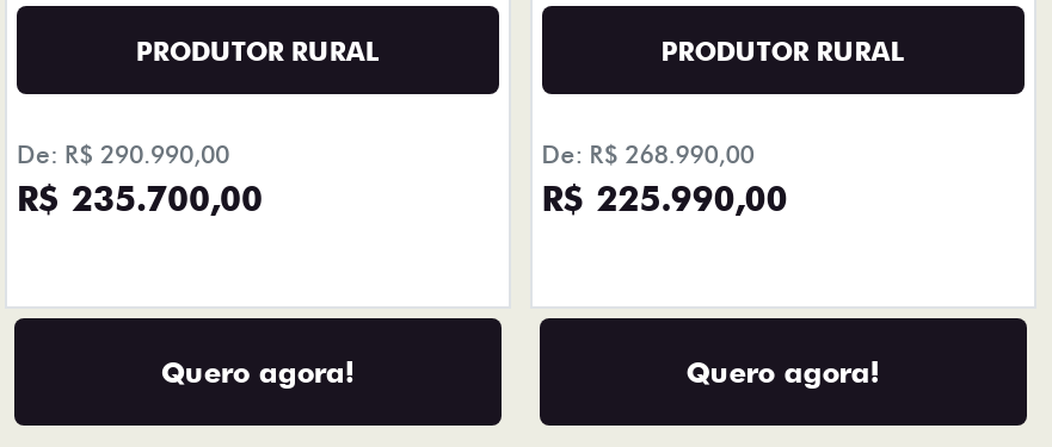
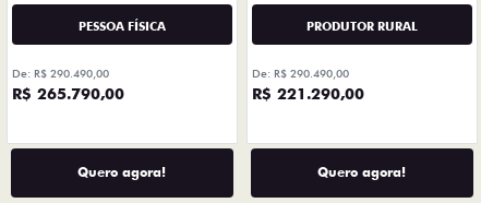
[17,35,379,219] PRODUTOR RURAL | De: R$ 290.990,00 | R$ 235.700,00 -> [12,18,166,103] PESSOA FÍSICA | De: R$ 290.490,00 | R$ 265.790,00
[542,141,754,169] De: R$ 268.990,00 -> [252,67,349,80] De: R$ 290.490,00
[542,179,788,219] R$ 225.990,00 -> [252,84,364,103] R$ 221.290,00

